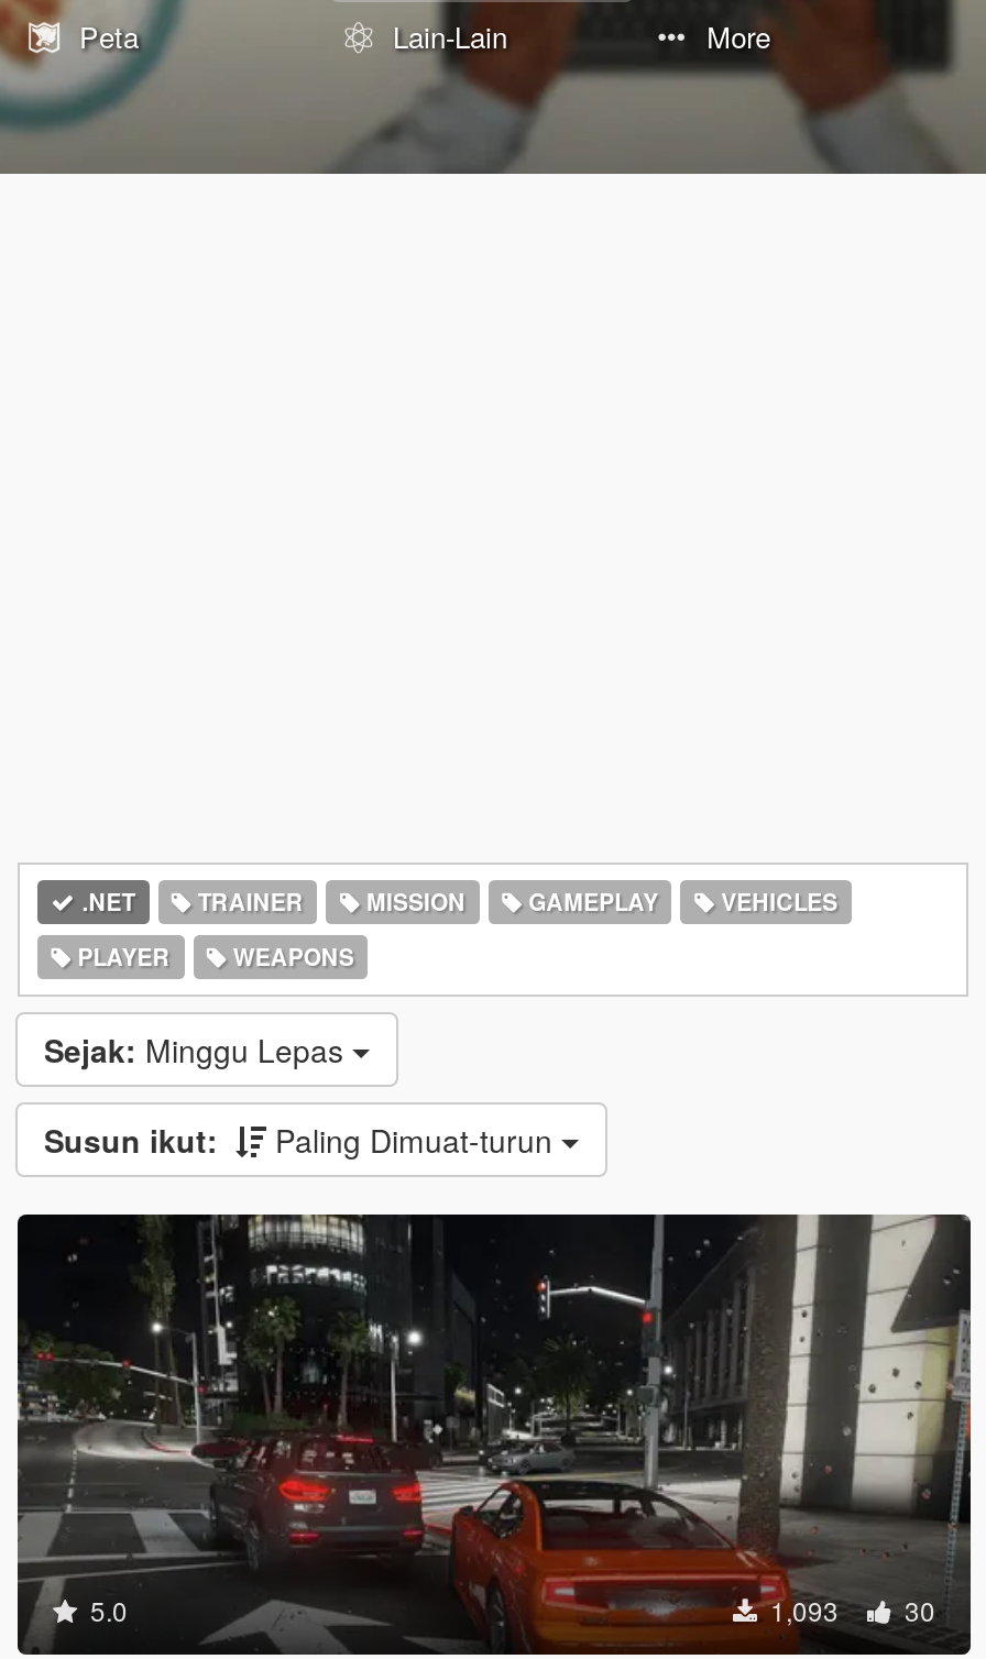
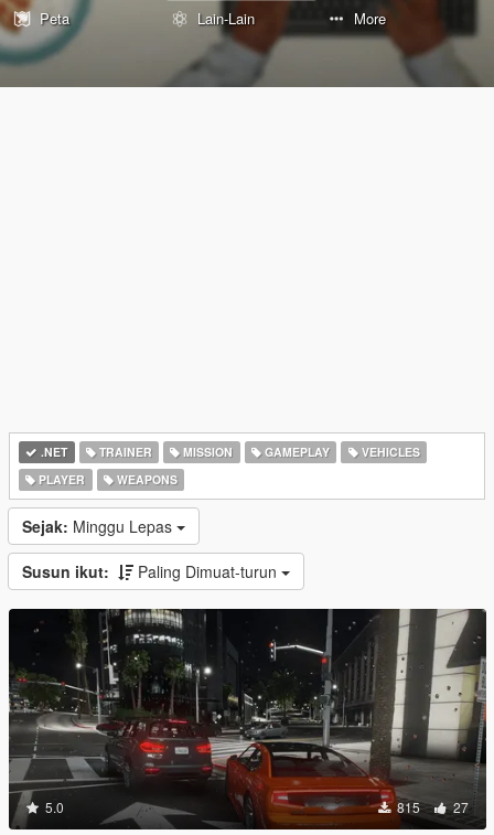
[764,1591,845,1628] 1,093 -> [394,797,423,816] 815
[898,1591,935,1628] 30 -> [450,797,469,816] 27

